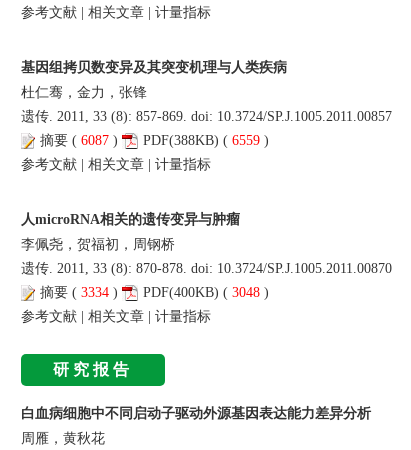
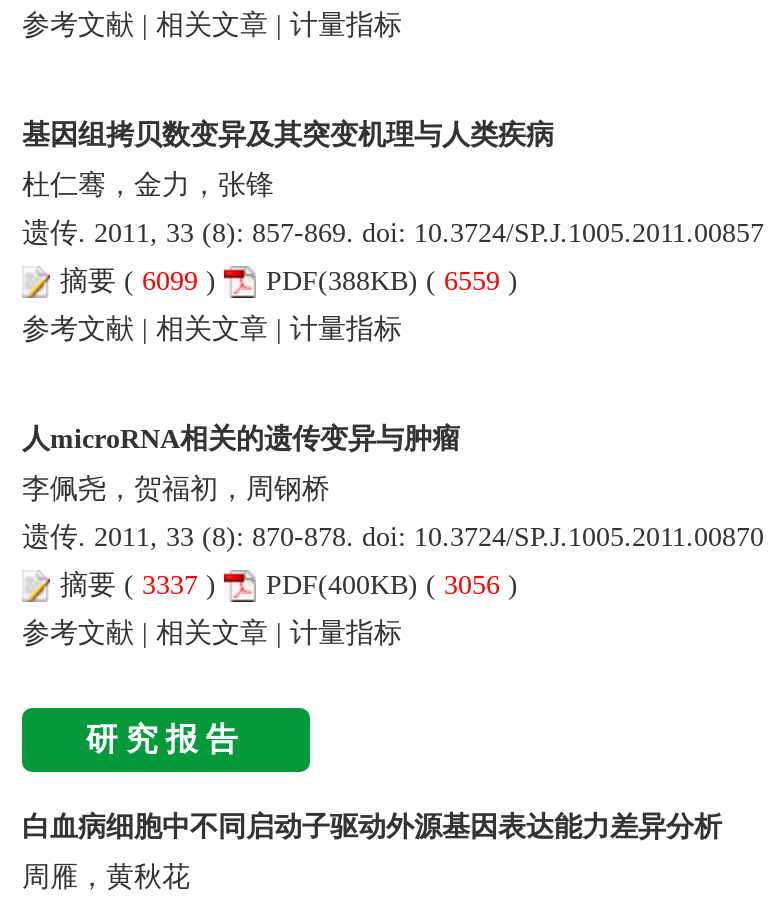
[40,133,269,148] 摘要(6087) PDF(388KB) (6559) -> [60,265,518,295] 摘要(6099) PDF(388KB) (6559)
[40,285,122,300] 摘要(3334) -> [60,569,224,599] 摘要(3337)
[143,285,269,300] PDF(400KB) (3048) -> [266,569,518,599] PDF(400KB) (3056)

